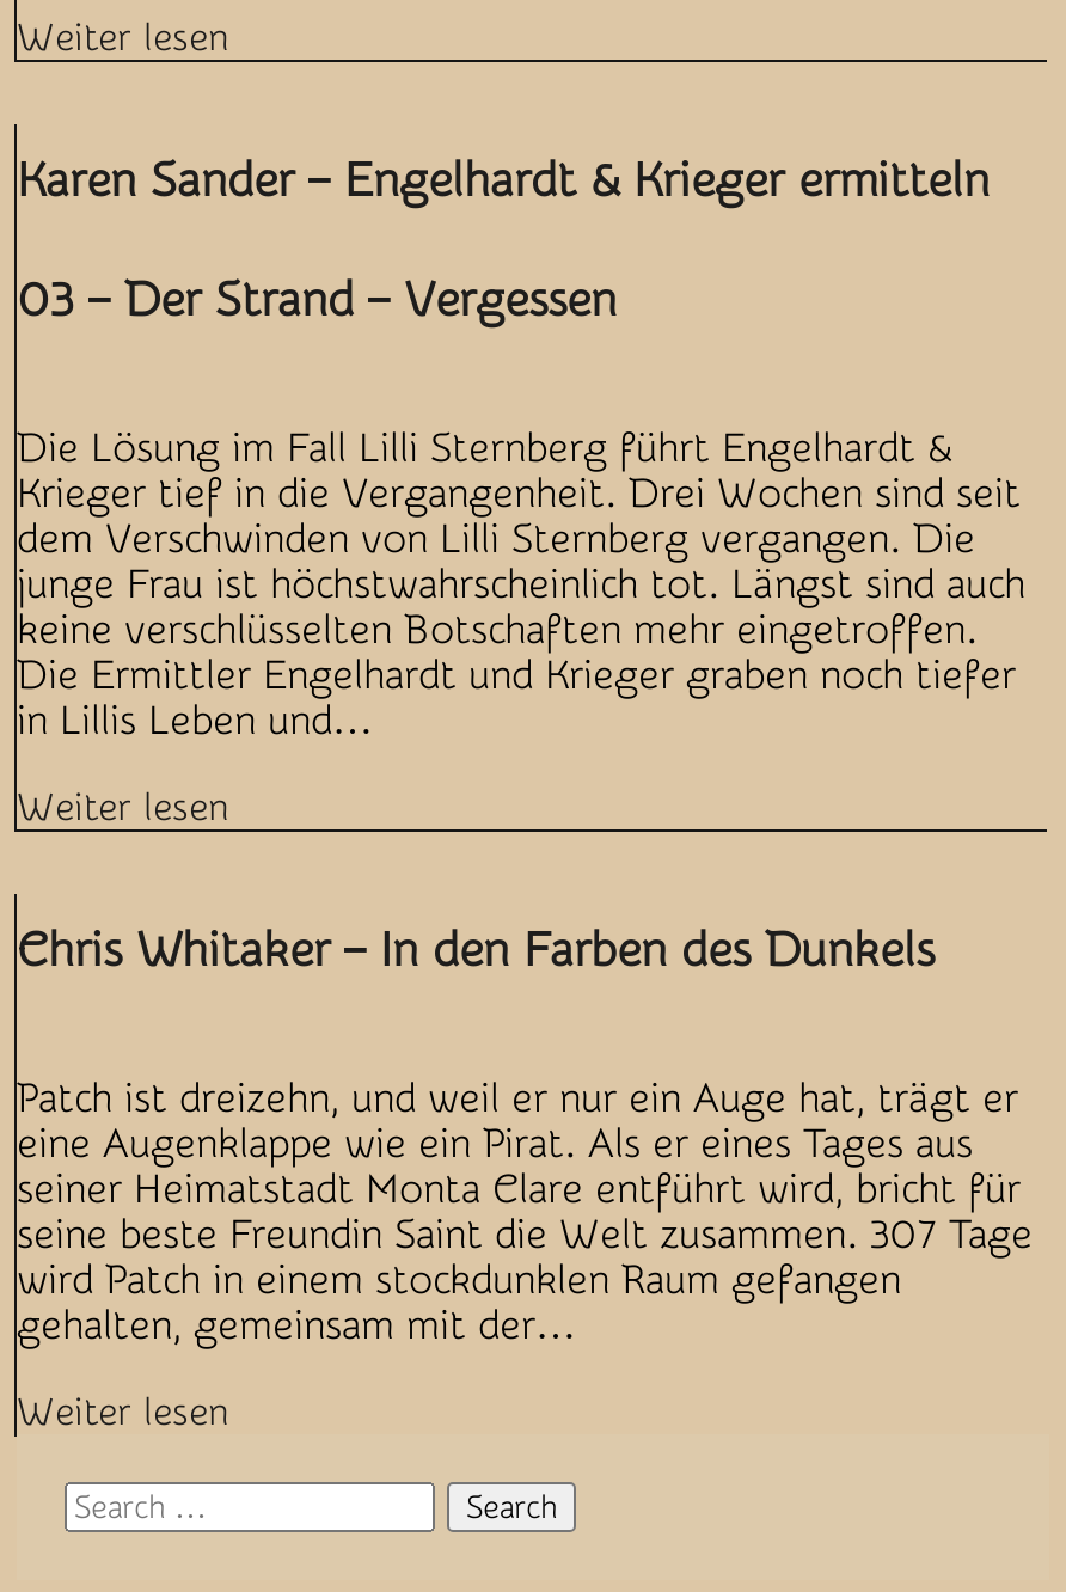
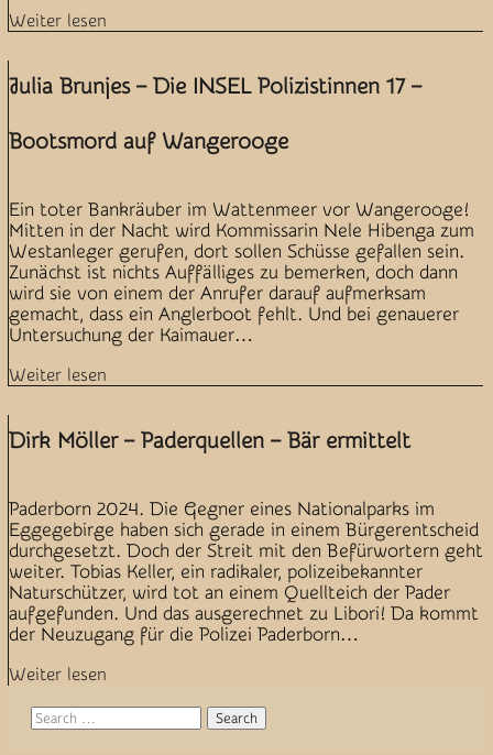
[17,153,990,208] Karen Sander – Engelhardt & Krieger ermitteln -> [9,74,421,99] Julia Brunjes – Die INSEL Polizistinnen 17 –
[17,273,617,328] 03 – Der Strand – Vergessen -> [9,129,288,154] Bootsmord auf Wangerooge
[17,425,1025,743] Die Lösung im Fall Lilli Sternberg führt Engelhardt & | Krieger tief in die Vergangenheit. Drei Wochen sind seit | dem Verschwinden von Lilli Sternberg vergangen. Die | junge Frau ist höchstwahrscheinlich tot. Längst sind auch | keine verschlüsselten Botschaften mehr eingetroffen. | Die Ermittler Engelhardt und Krieger graben noch tiefer | in Lillis Leben und… -> [9,199,474,345] Ein toter Bankräuber im Wattenmeer vor Wangerooge! | Mitten in der Nacht wird Kommissarin Nele Hibenga zum | Westanleger gerufen, dort sollen Schüsse gefallen sein. | Zunächst ist nichts Auffälliges zu bemerken, doch dann | wird sie von einem der Anrufer darauf aufmerksam | gemacht, dass ein Anglerboot fehlt. Und bei genauerer | Untersuchung der Kaimauer…
[17,924,935,979] Chris Whitaker – In den Farben des Dunkels -> [9,429,410,454] Dirk Möller – Paderquellen – Bär ermittelt
[17,1076,1033,1348] Patch ist dreizehn, und weil er nur ein Auge hat, trägt er | eine Augenklappe wie ein Pirat. Als er eines Tages aus | seiner Heimatstadt Monta Clare entführt wird, bricht für | seine beste Freundin Saint die Welt zusammen. 307 Tage | wird Patch in einem stockdunklen Raum gefangen | gehalten, gemeinsam mit der… -> [9,499,483,645] Paderborn 2024. Die Gegner eines Nationalparks im | Eggegebirge haben sich gerade in einem Bürgerentscheid | durchgesetzt. Doch der Streit mit den Befürwortern geht | weiter. Tobias Keller, ein radikaler, polizeibekannter | Naturschützer, wird tot an einem Quellteich der Pader | aufgefunden. Und das ausgerechnet zu Libori! Da kommt | der Neuzugang für die Polizei Paderborn…

